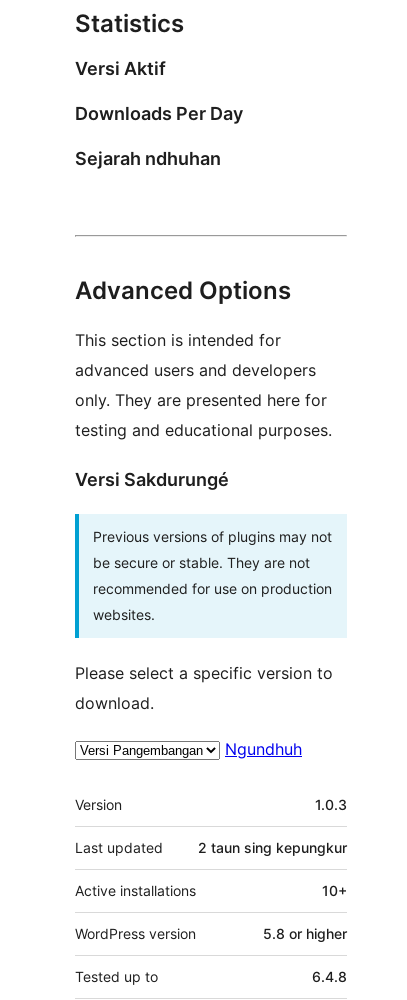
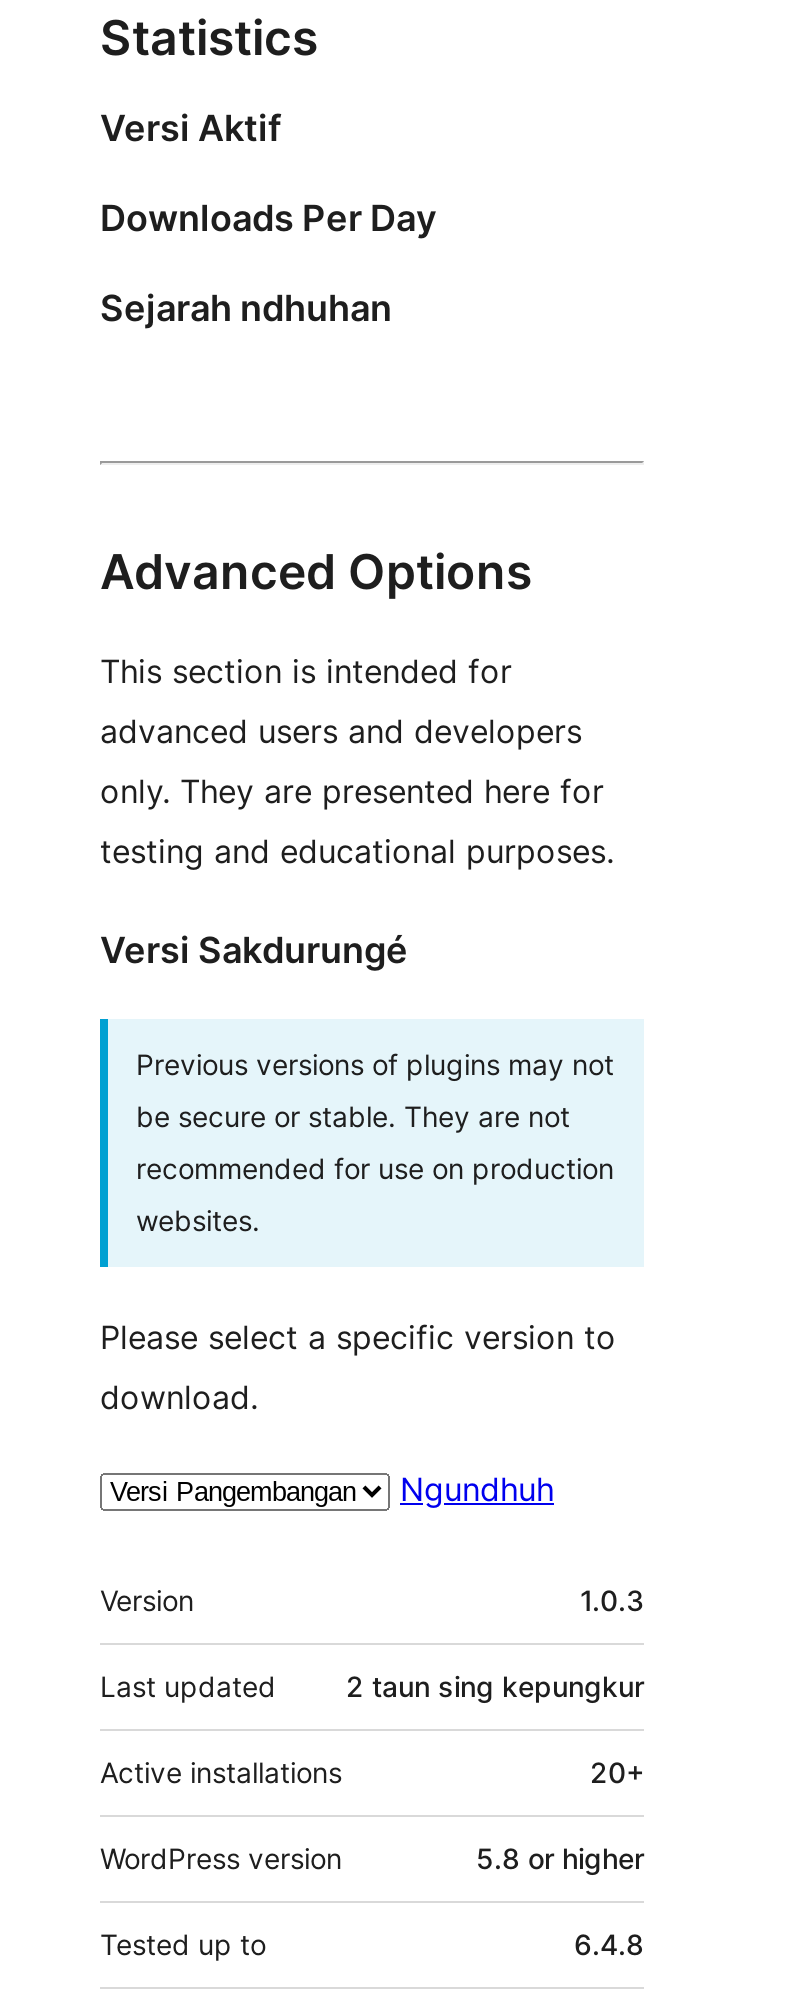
[322,881,347,898] 10+ -> [590,1754,644,1788] 20+

